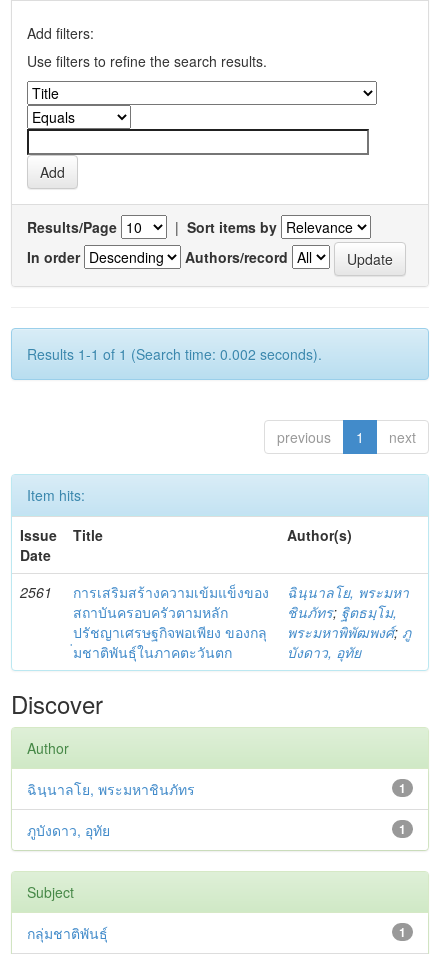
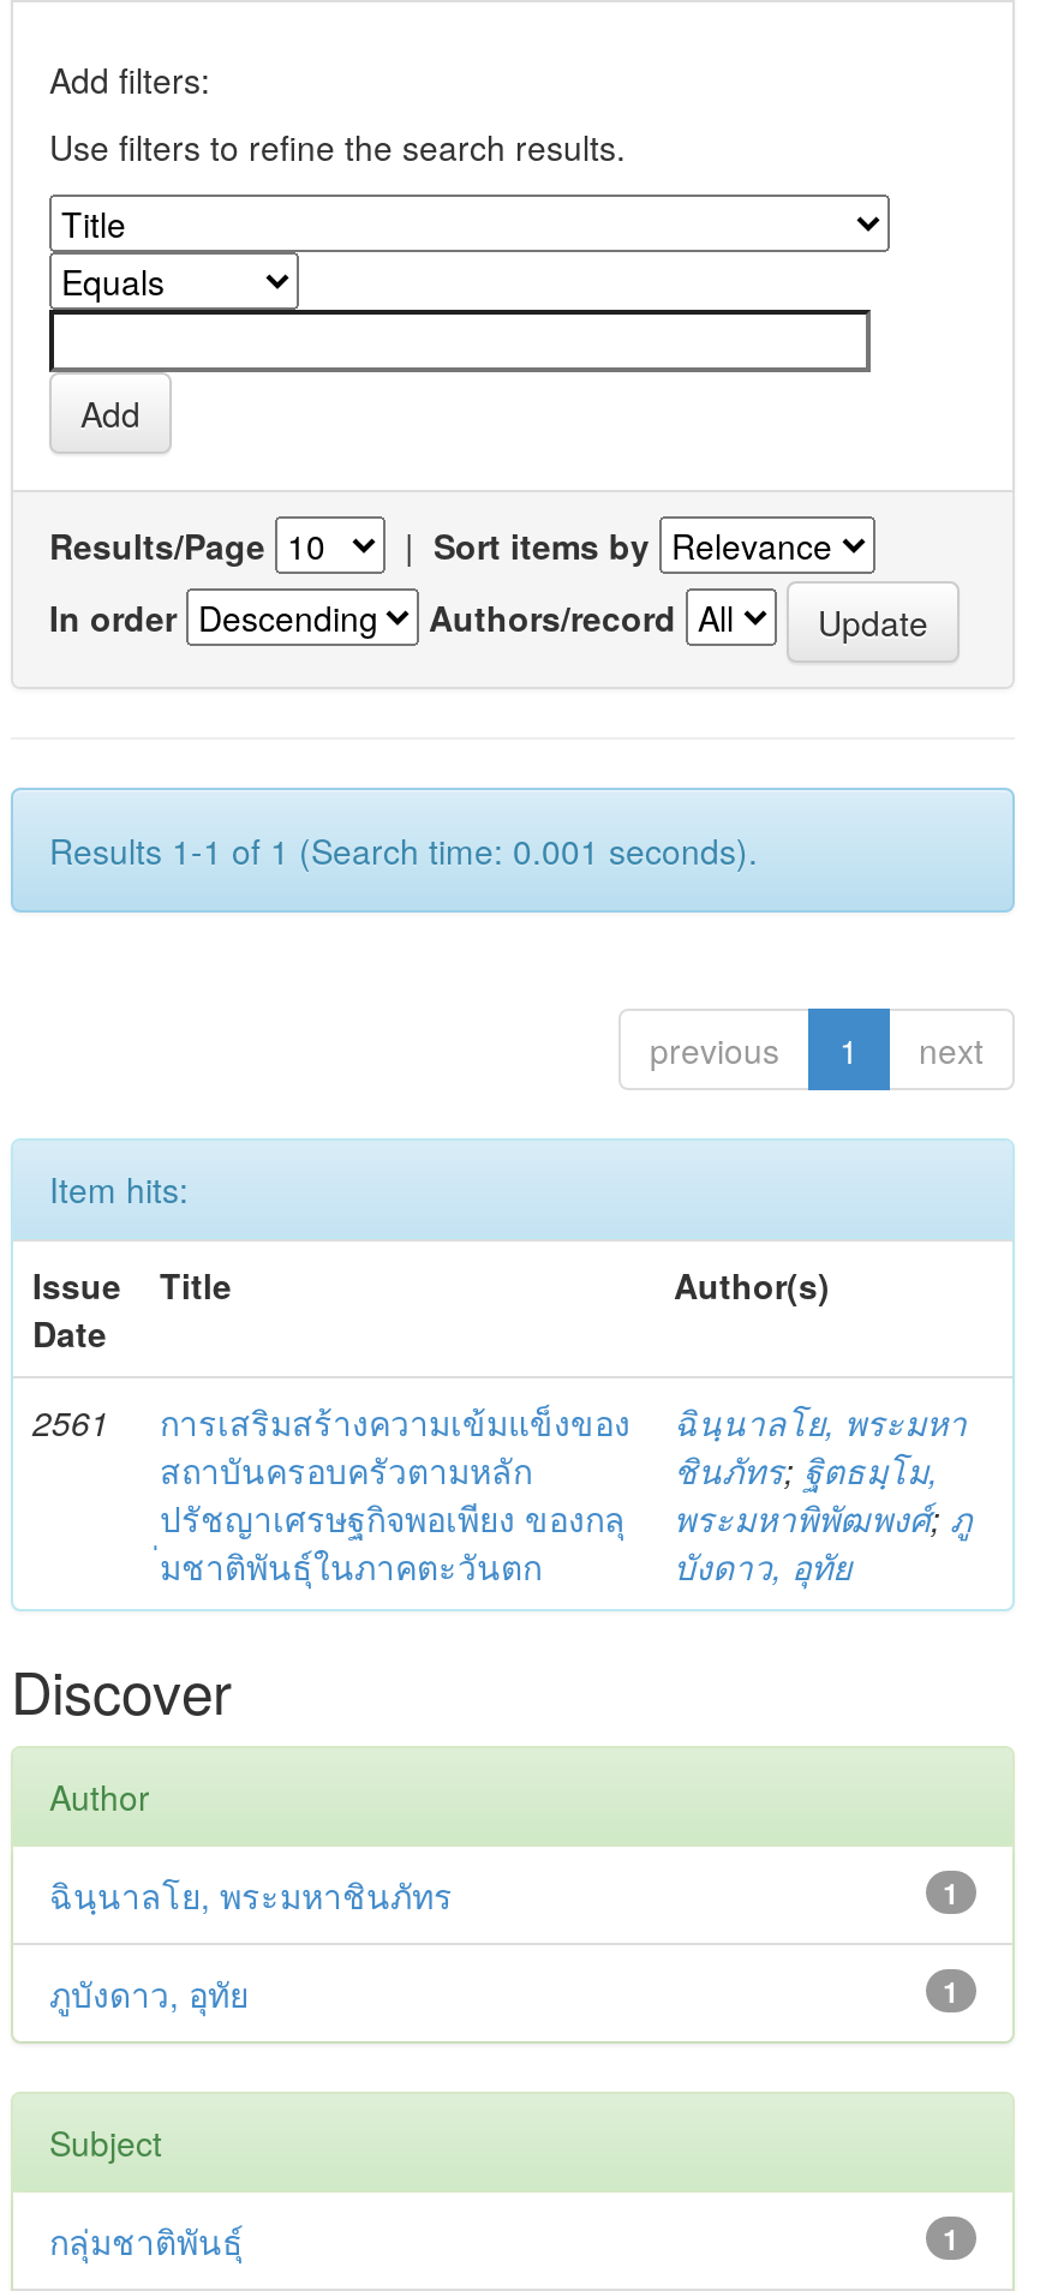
[27,344,322,364] Results 1-1 of 1 (Search time: 0.002 seconds). -> [49,826,758,874] Results 1-1 of 1 (Search time: 0.001 seconds).

